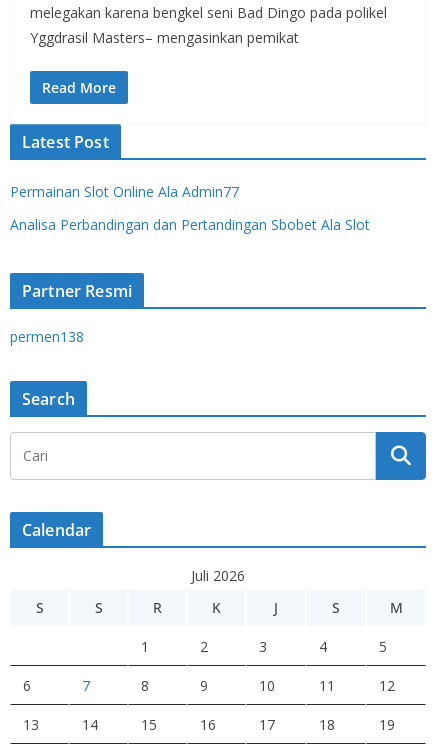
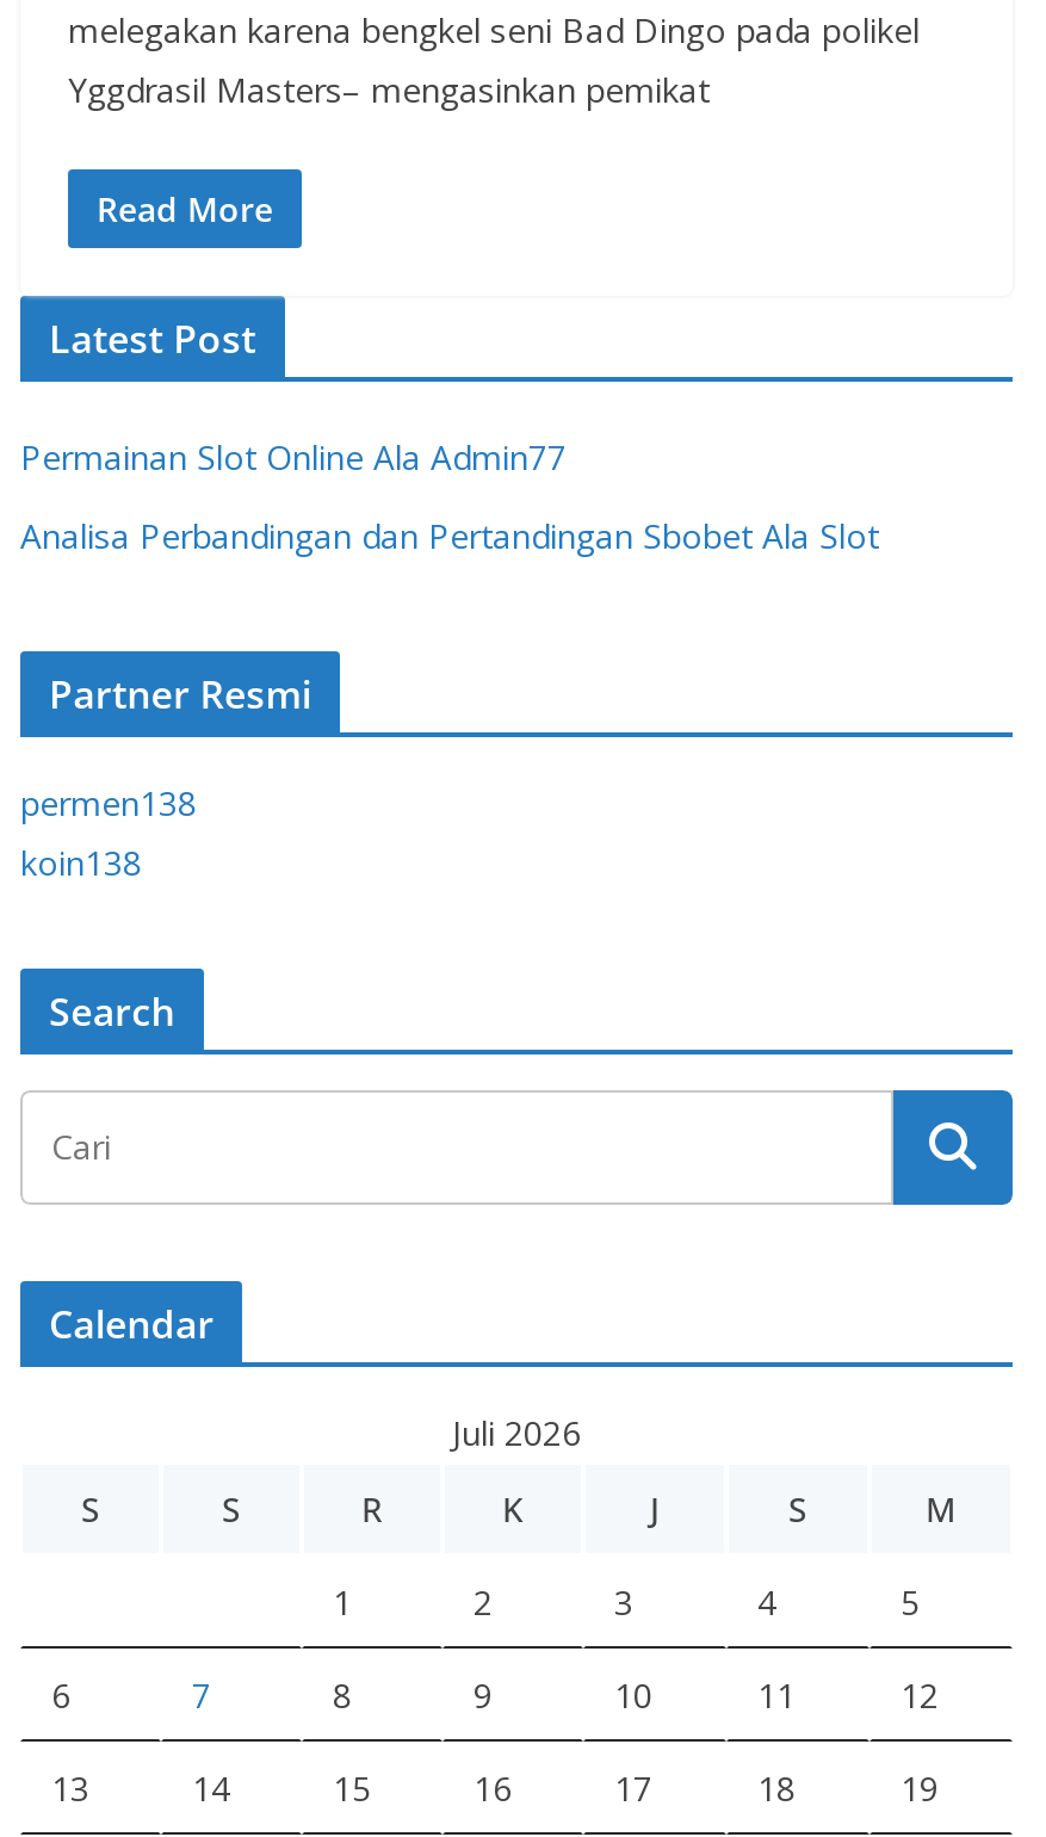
none -> [20,840,142,885] koin138

